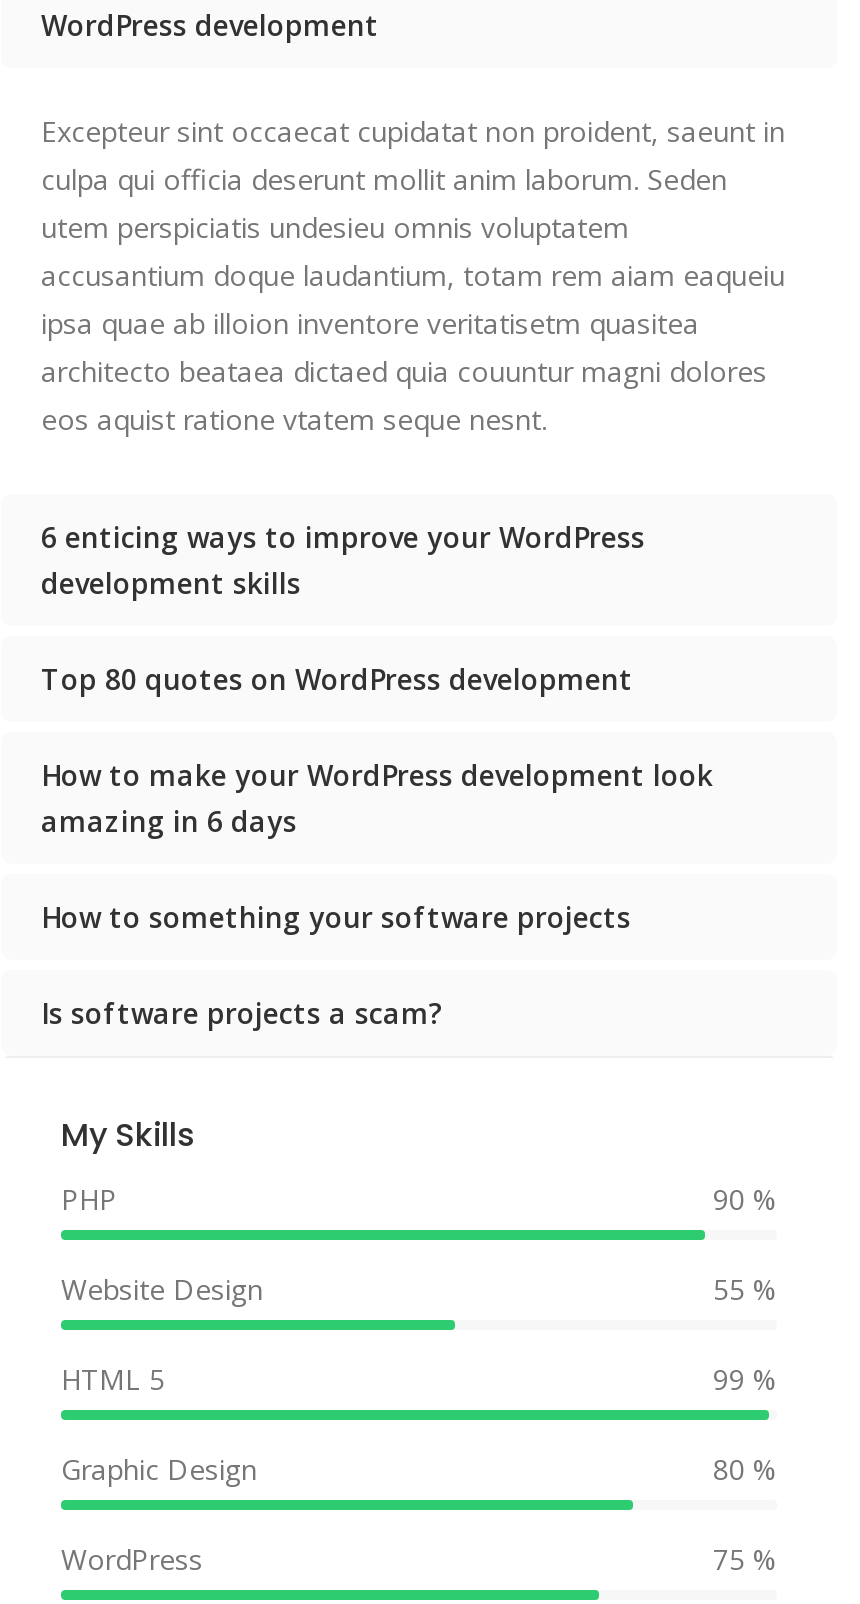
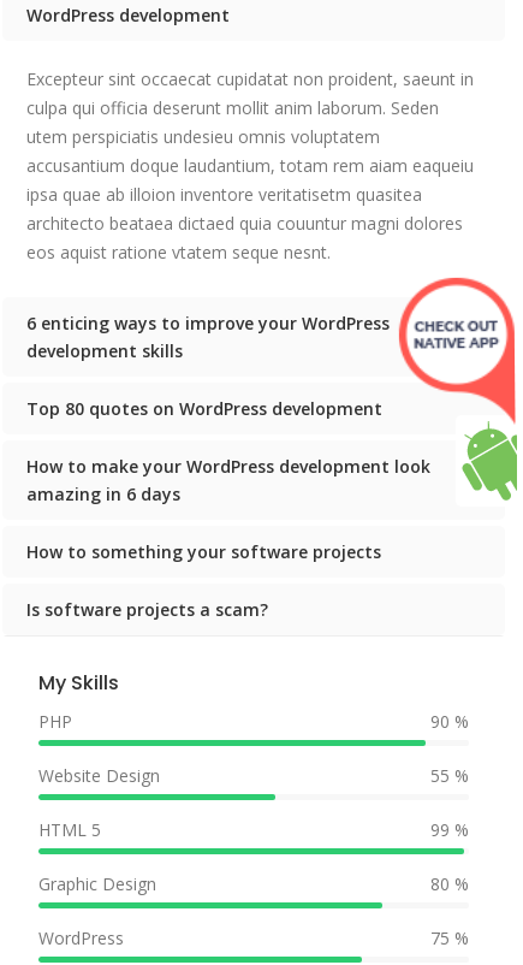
none -> [398,277,518,502] [image]

